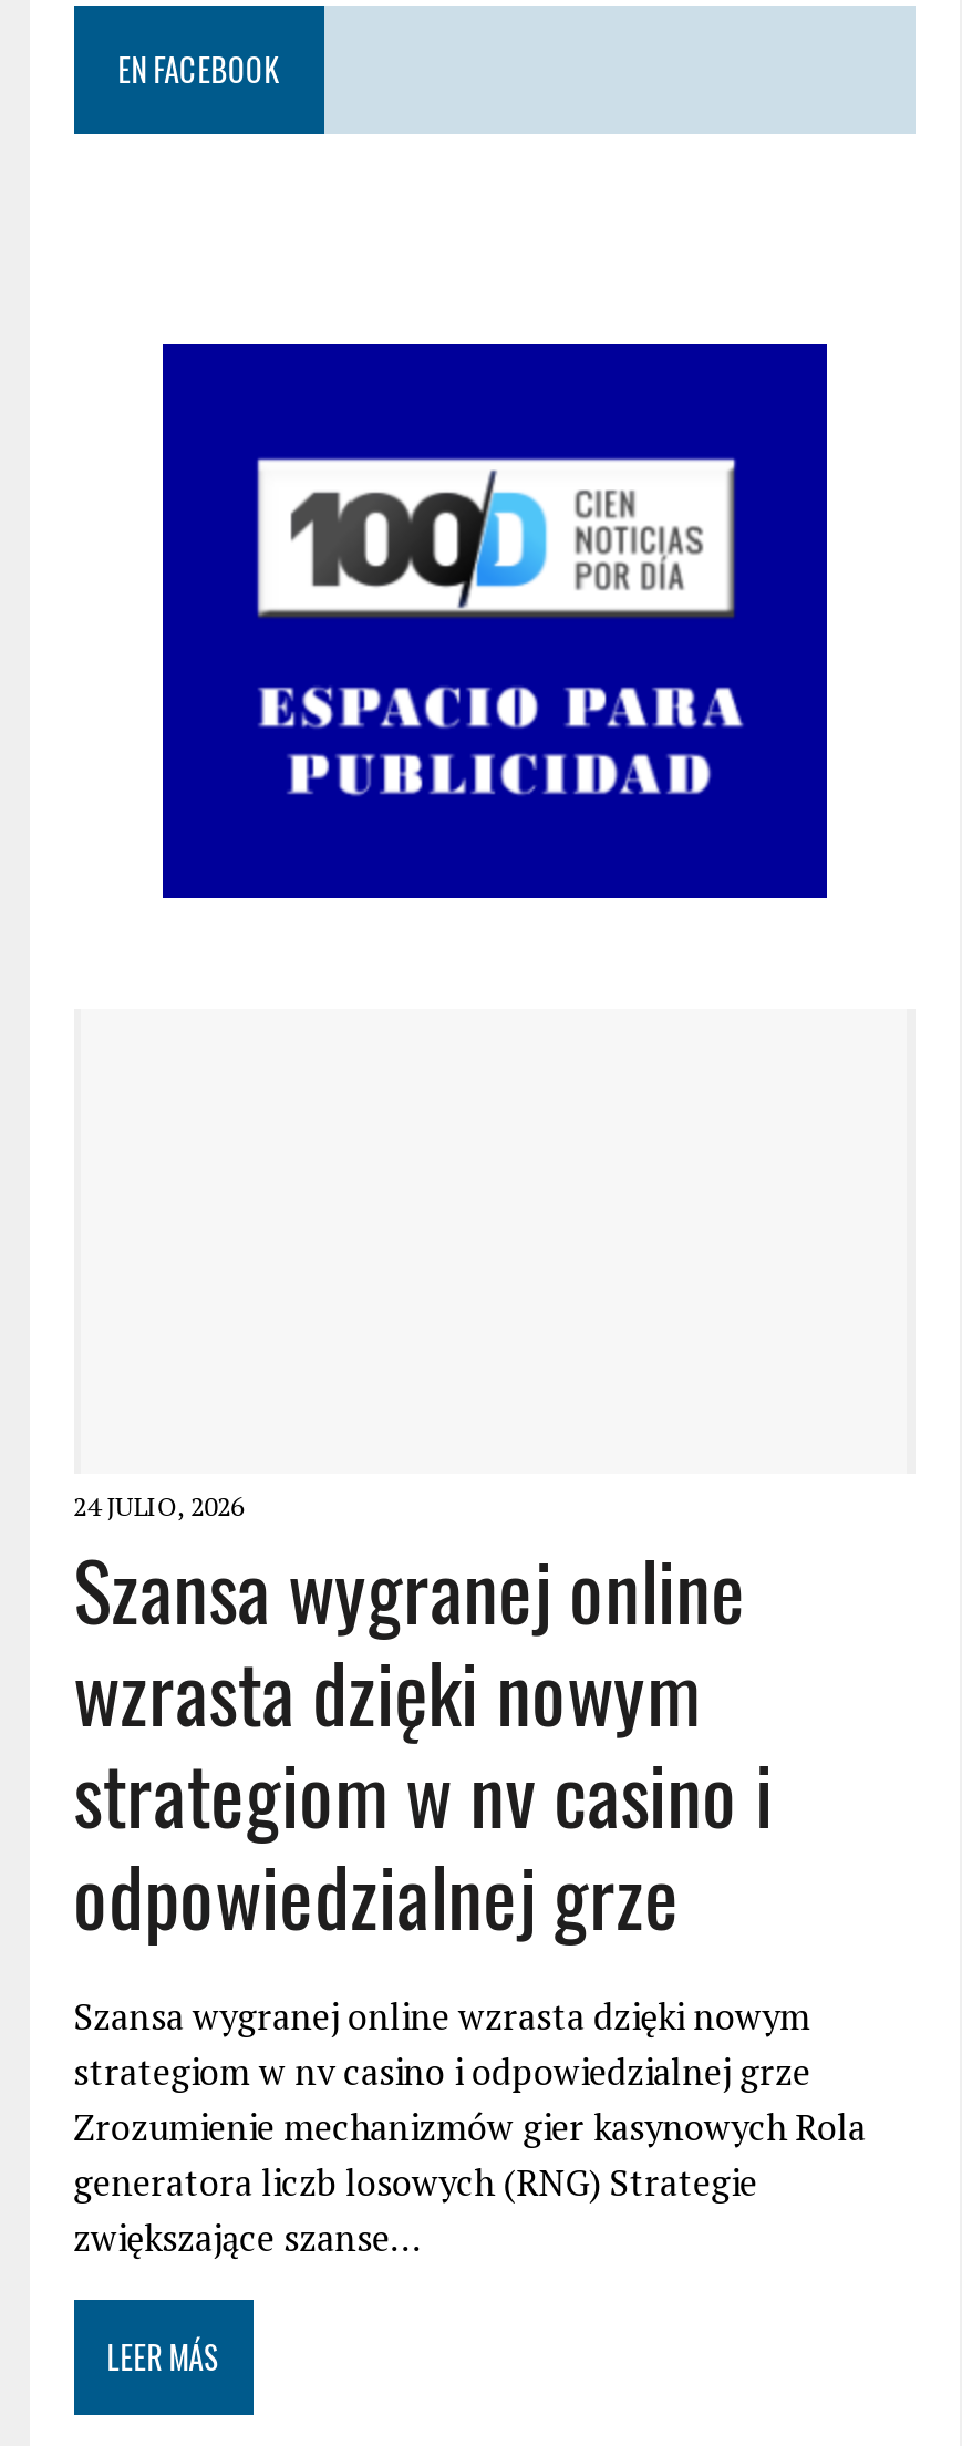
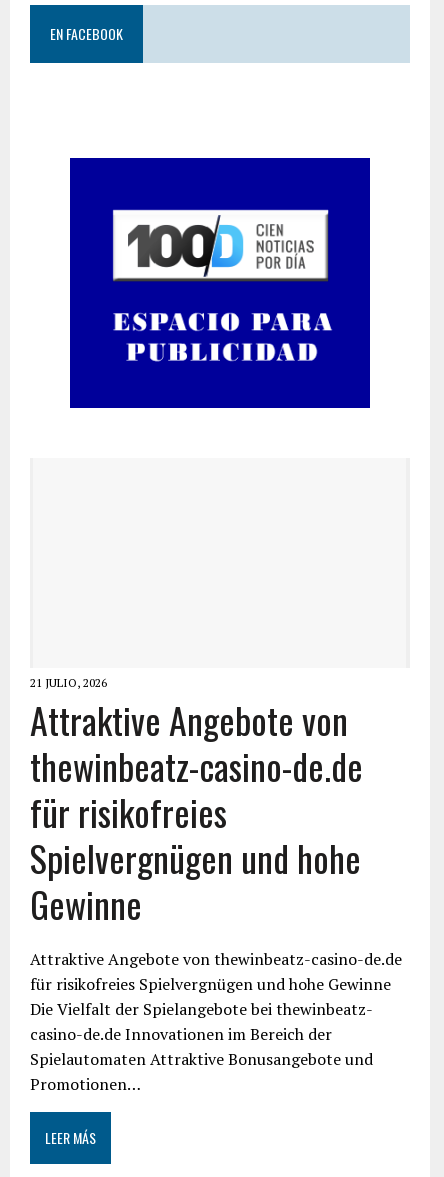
[73,1488,866,2261] 24 JULIO, 2026 | Szansa wygranej online | wzrasta dzięki nowym | strategiom w nv casino i | odpowiedzialnej grze | Szansa wygranej online wzrasta dzięki nowym | strategiom w nv casino i odpowiedzialnej grze | Zrozumienie mechanizmów gier kasynowych Rola | generatora liczb losowych (RNG) Strategie | zwiększające szanse… -> [30,675,402,1095] 21 JULIO, 2026 | Attraktive Angebote von | thewinbeatz-casino-de.de | für risikofreies | Spielvergnügen und hohe | Gewinne | Attraktive Angebote von thewinbeatz-casino-de.de | für risikofreies Spielvergnügen und hohe Gewinne | Die Vielfalt der Spielangebote bei thewinbeatz- | casino-de.de Innovationen im Bereich der | Spielautomaten Attraktive Bonusangebote und | Promotionen…

